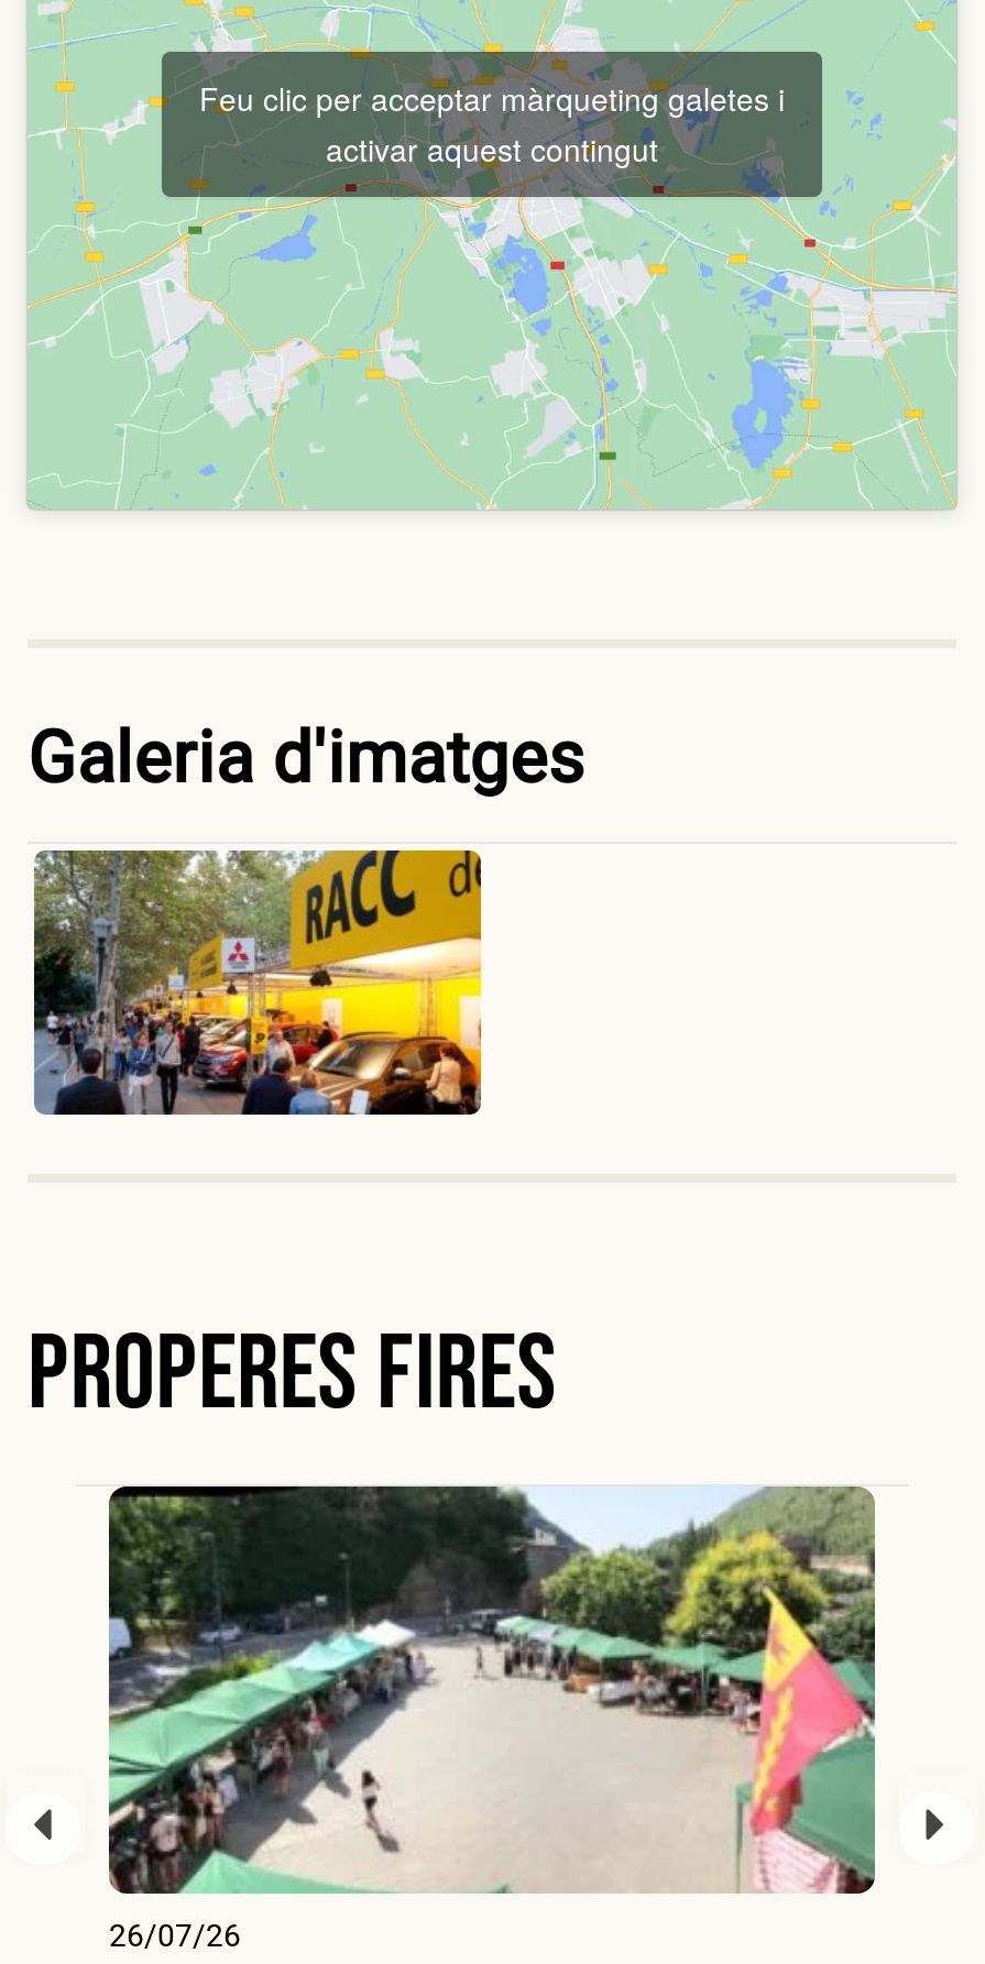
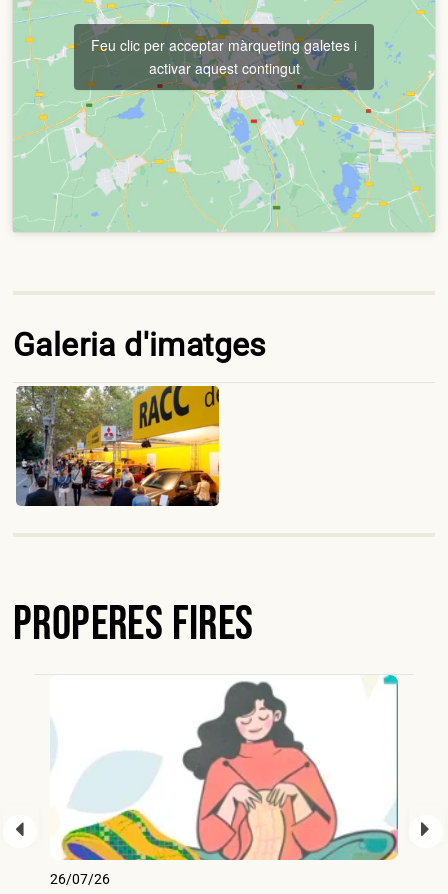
[107,1483,877,1897] [image] -> [50,674,398,861] [image]

